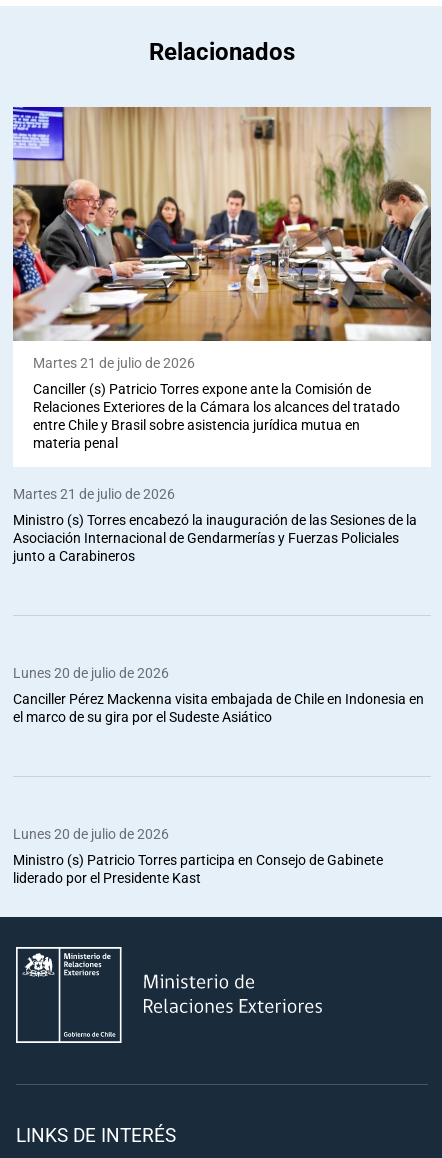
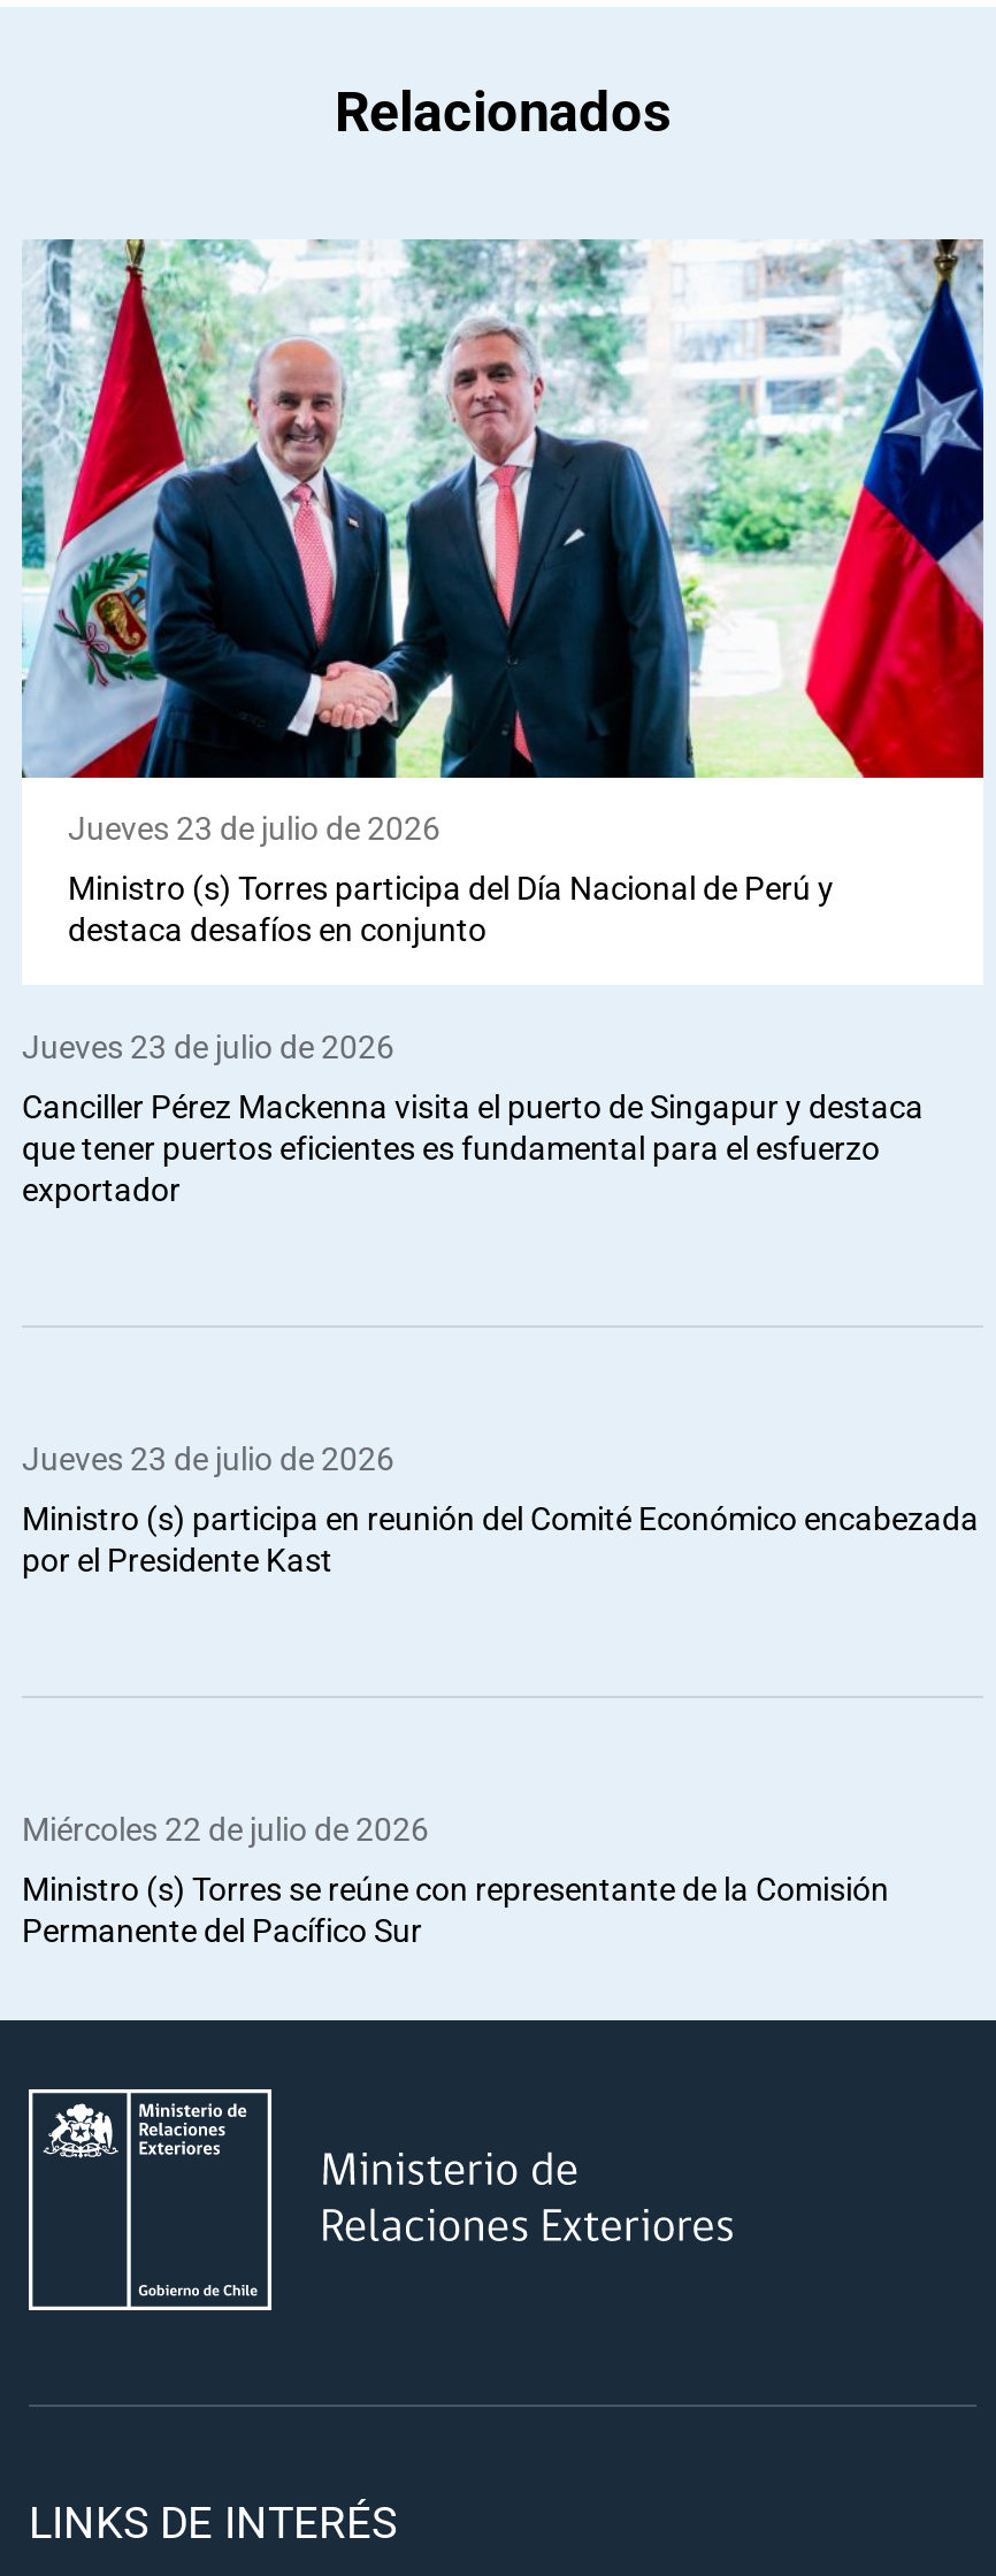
[12,106,432,452] [image] | Martes 21 de julio de 2026 | Canciller (s) Patricio Torres expone ante la Comisión de | Relaciones Exteriores de la Cámara los alcances del tratado | entre Chile y Brasil sobre asistencia jurídica mutua en | materia penal -> [20,237,986,951] [image] | Jueves 23 de julio de 2026 | Ministro (s) Torres participa del Día Nacional de Perú y | destaca desafíos en conjunto
[13,484,417,565] Martes 21 de julio de 2026 | Ministro (s) Torres encabezó la inauguración de las Sesiones de la | Asociación Internacional de Gendarmerías y Fuerzas Policiales | junto a Carabineros -> [22,1024,924,1211] Jueves 23 de julio de 2026 | Canciller Pérez Mackenna visita el puerto de Singapur y destaca | que tener puertos eficientes es fundamental para el esfuerzo | exportador
[13,663,424,726] Lunes 20 de julio de 2026 | Canciller Pérez Mackenna visita embajada de Chile en Indonesia en | el marco de su gira por el Sudeste Asiático -> [22,1436,979,1581] Jueves 23 de julio de 2026 | Ministro (s) participa en reunión del Comité Económico encabezada | por el Presidente Kast
[13,824,383,887] Lunes 20 de julio de 2026 | Ministro (s) Patricio Torres participa en Consejo de Gabinete | liderado por el Presidente Kast -> [22,1807,889,1952] Miércoles 22 de julio de 2026 | Ministro (s) Torres se reúne con representante de la Comisión | Permanente del Pacífico Sur

